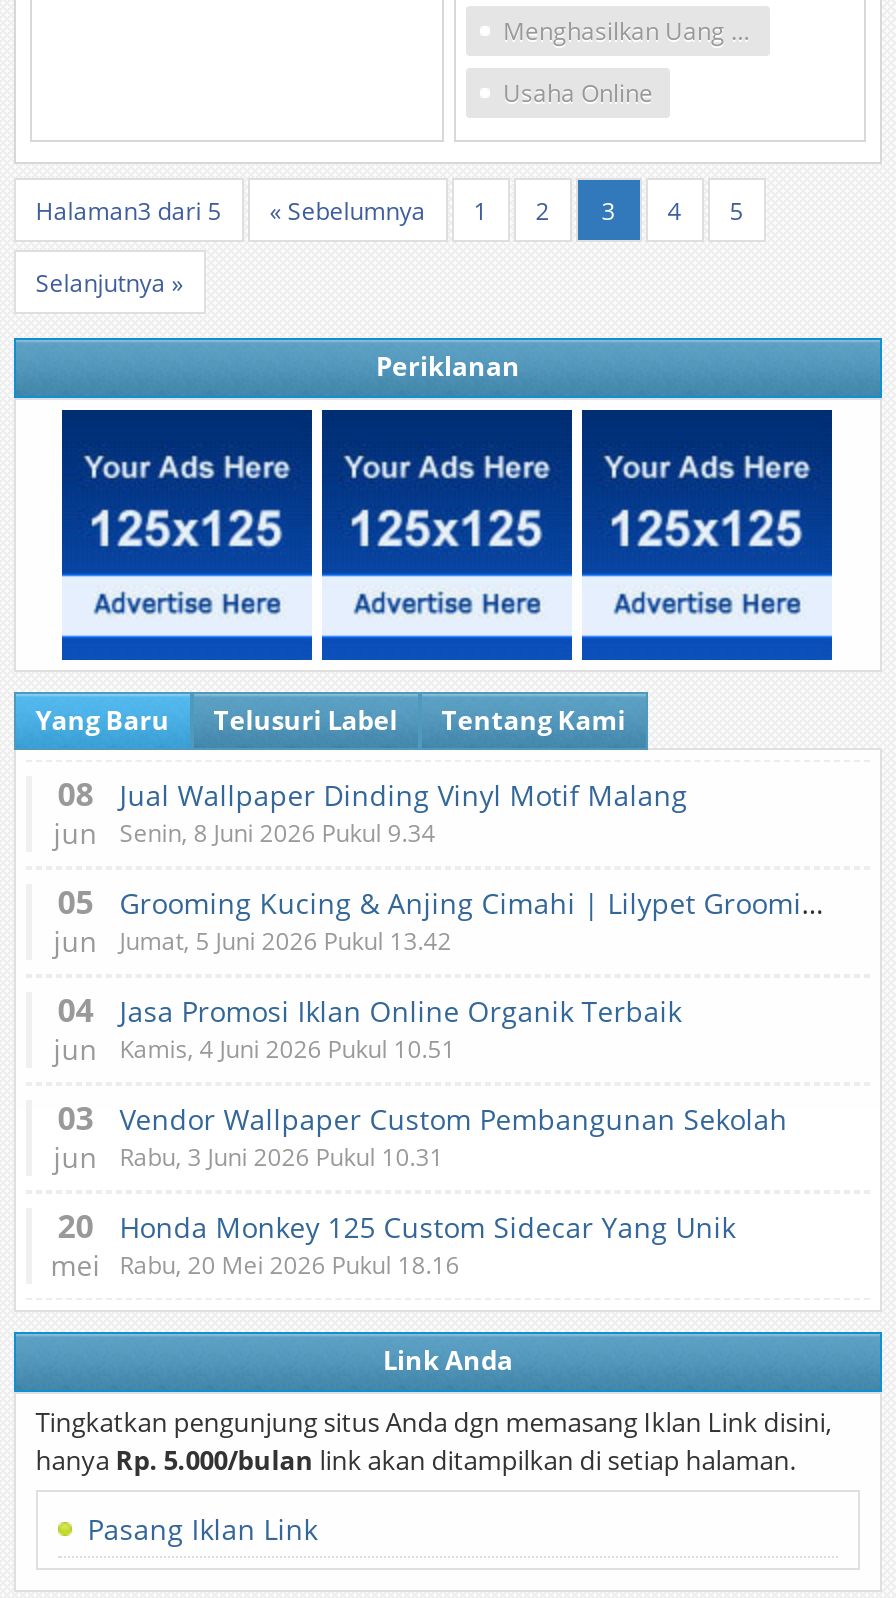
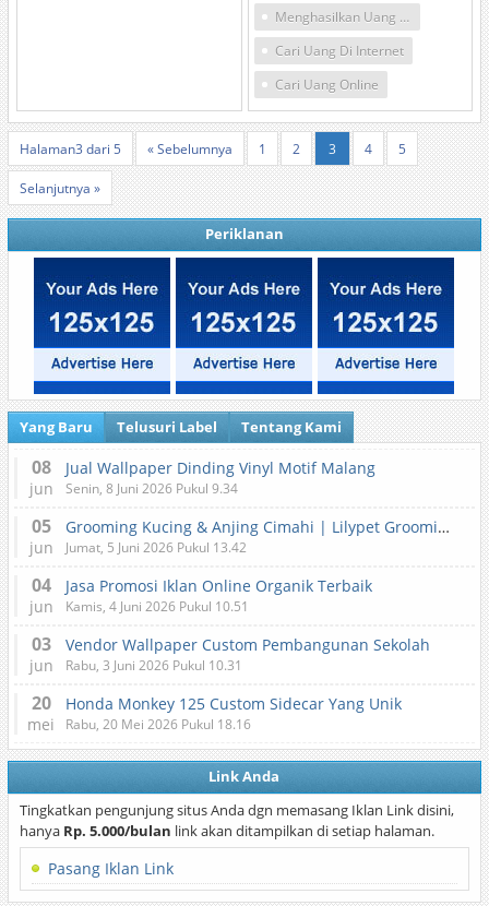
[503,76,653,110] Usaha Online -> [275,42,403,94] Cari Uang Di Internet | Cari Uang Online

